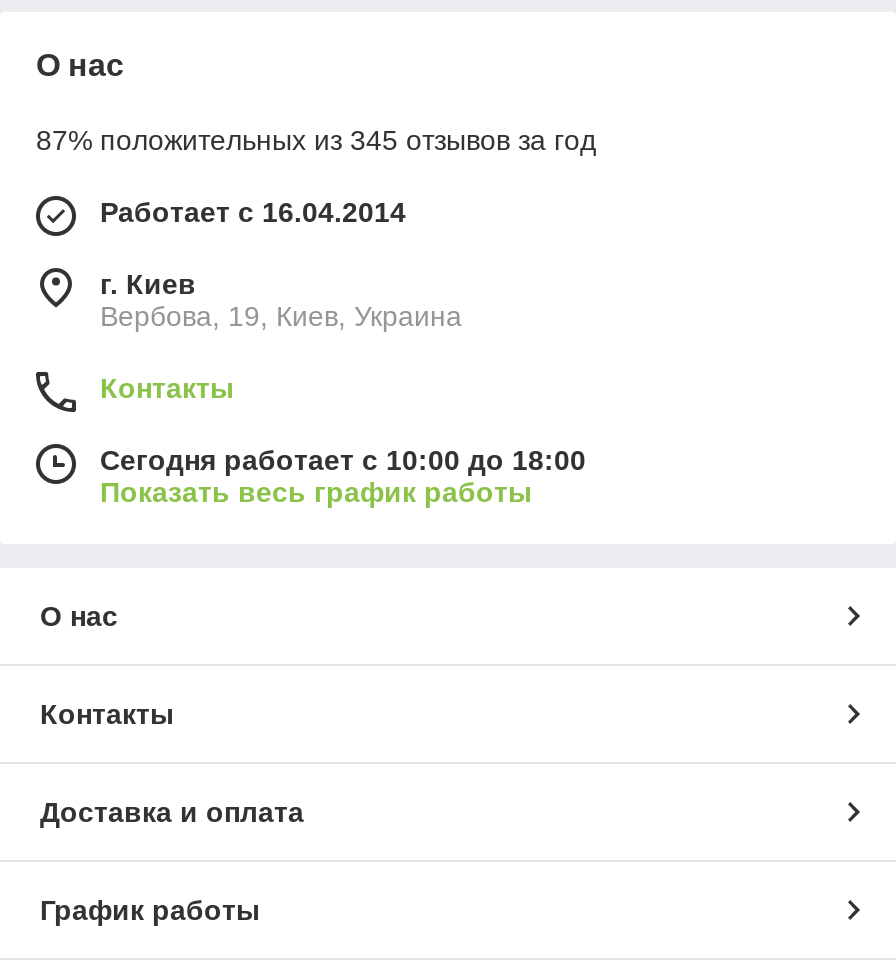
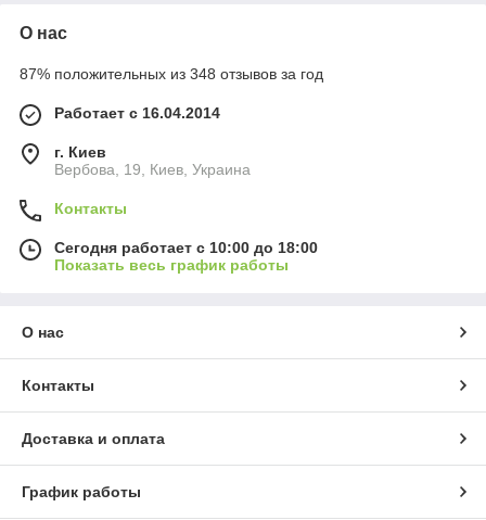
[36,124,596,156] 87% положительных из 345 отзывов за год -> [20,65,323,82] 87% положительных из 348 отзывов за год

